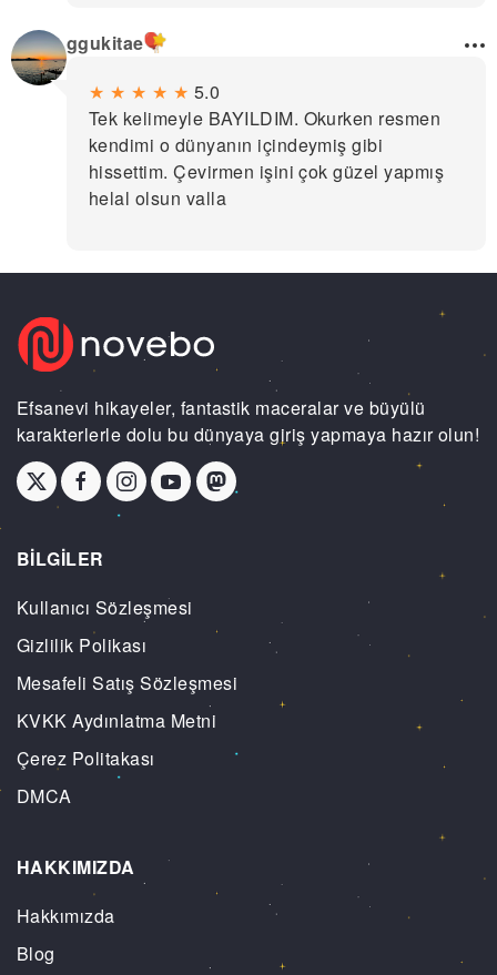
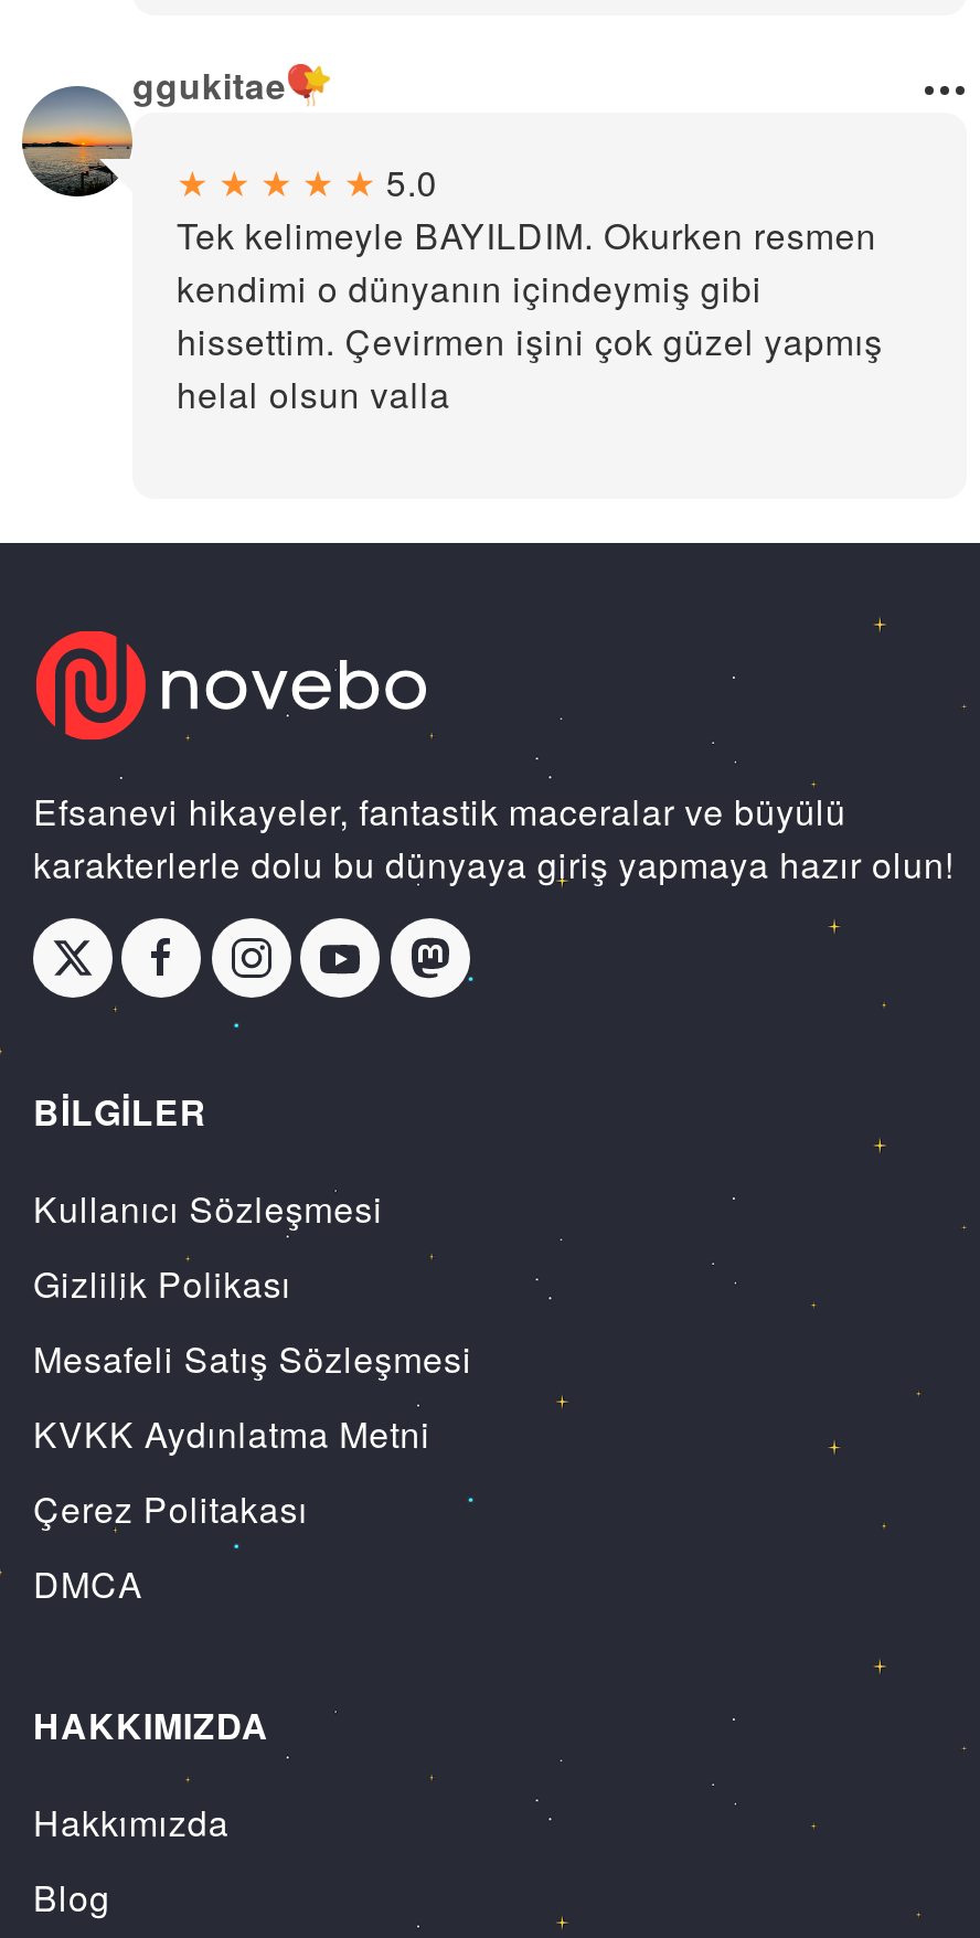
[10,29,68,99] [image] -> [20,60,135,199] [image]

